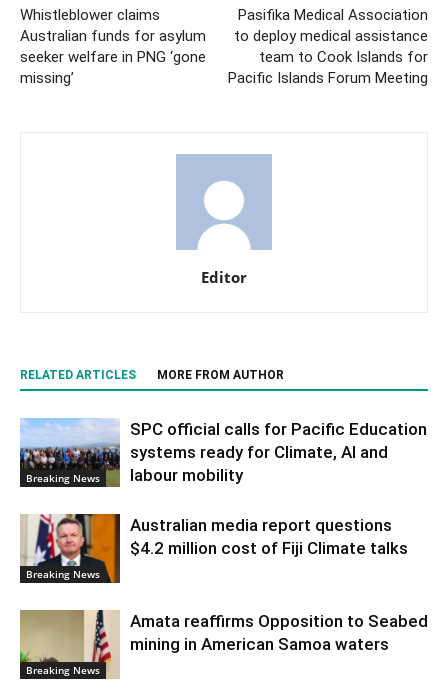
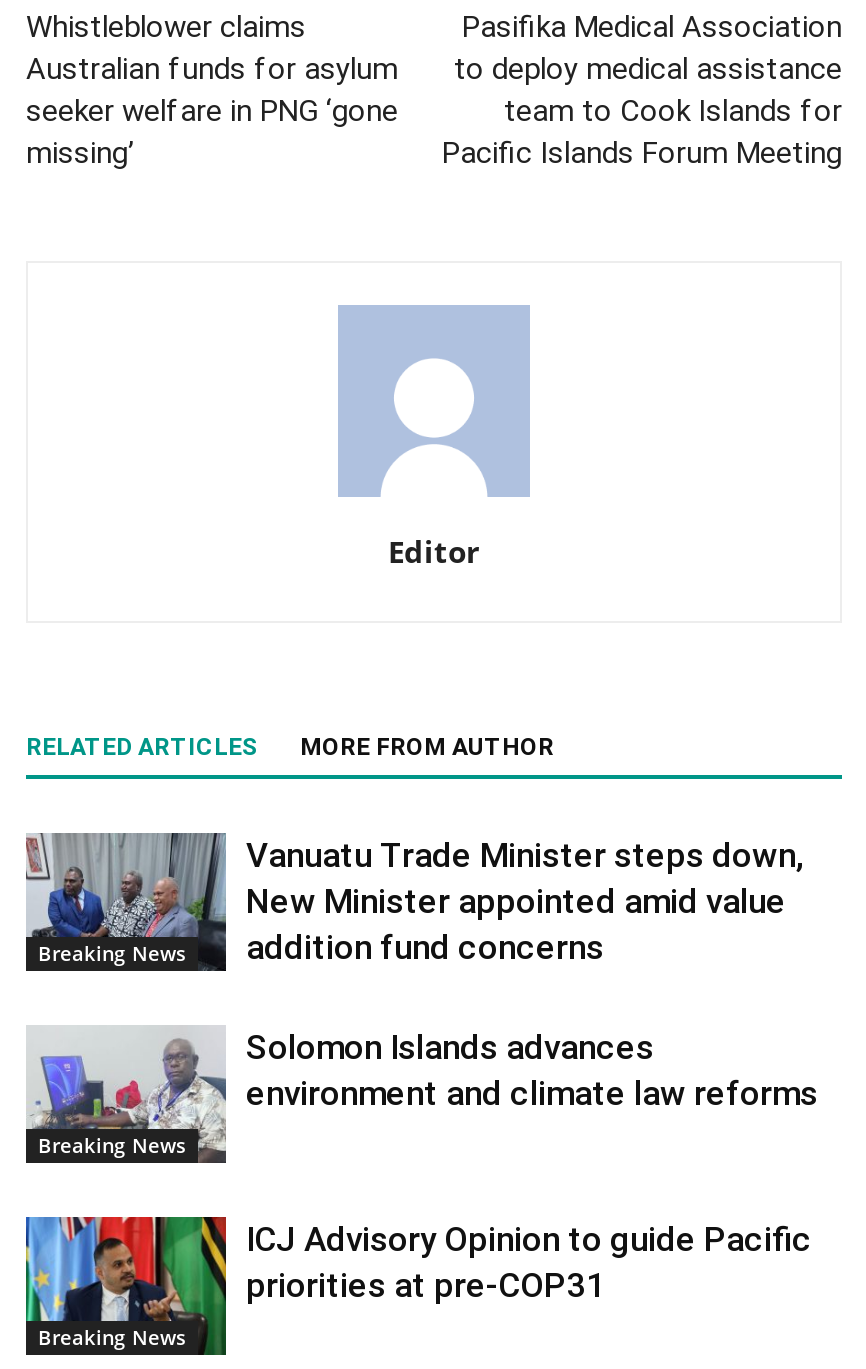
[19,418,427,487] [image] | SPC official calls for Pacific Education | systems ready for Climate, AI and | labour mobility -> [24,831,804,973] [image] | Vanuatu Trade Minister steps down, | New Minister appointed amid value | addition fund concerns
[21,513,408,584] [image] | Australian media report questions | $4.2 million cost of Fiji Climate talks -> [30,1025,818,1163] [image] | Solomon Islands advances | environment and climate law reforms
[19,609,428,679] [image] | Amata reaffirms Opposition to Seabed | mining in American Samoa waters -> [24,1215,812,1357] [image] | ICJ Advisory Opinion to guide Pacific | priorities at pre-COP31

